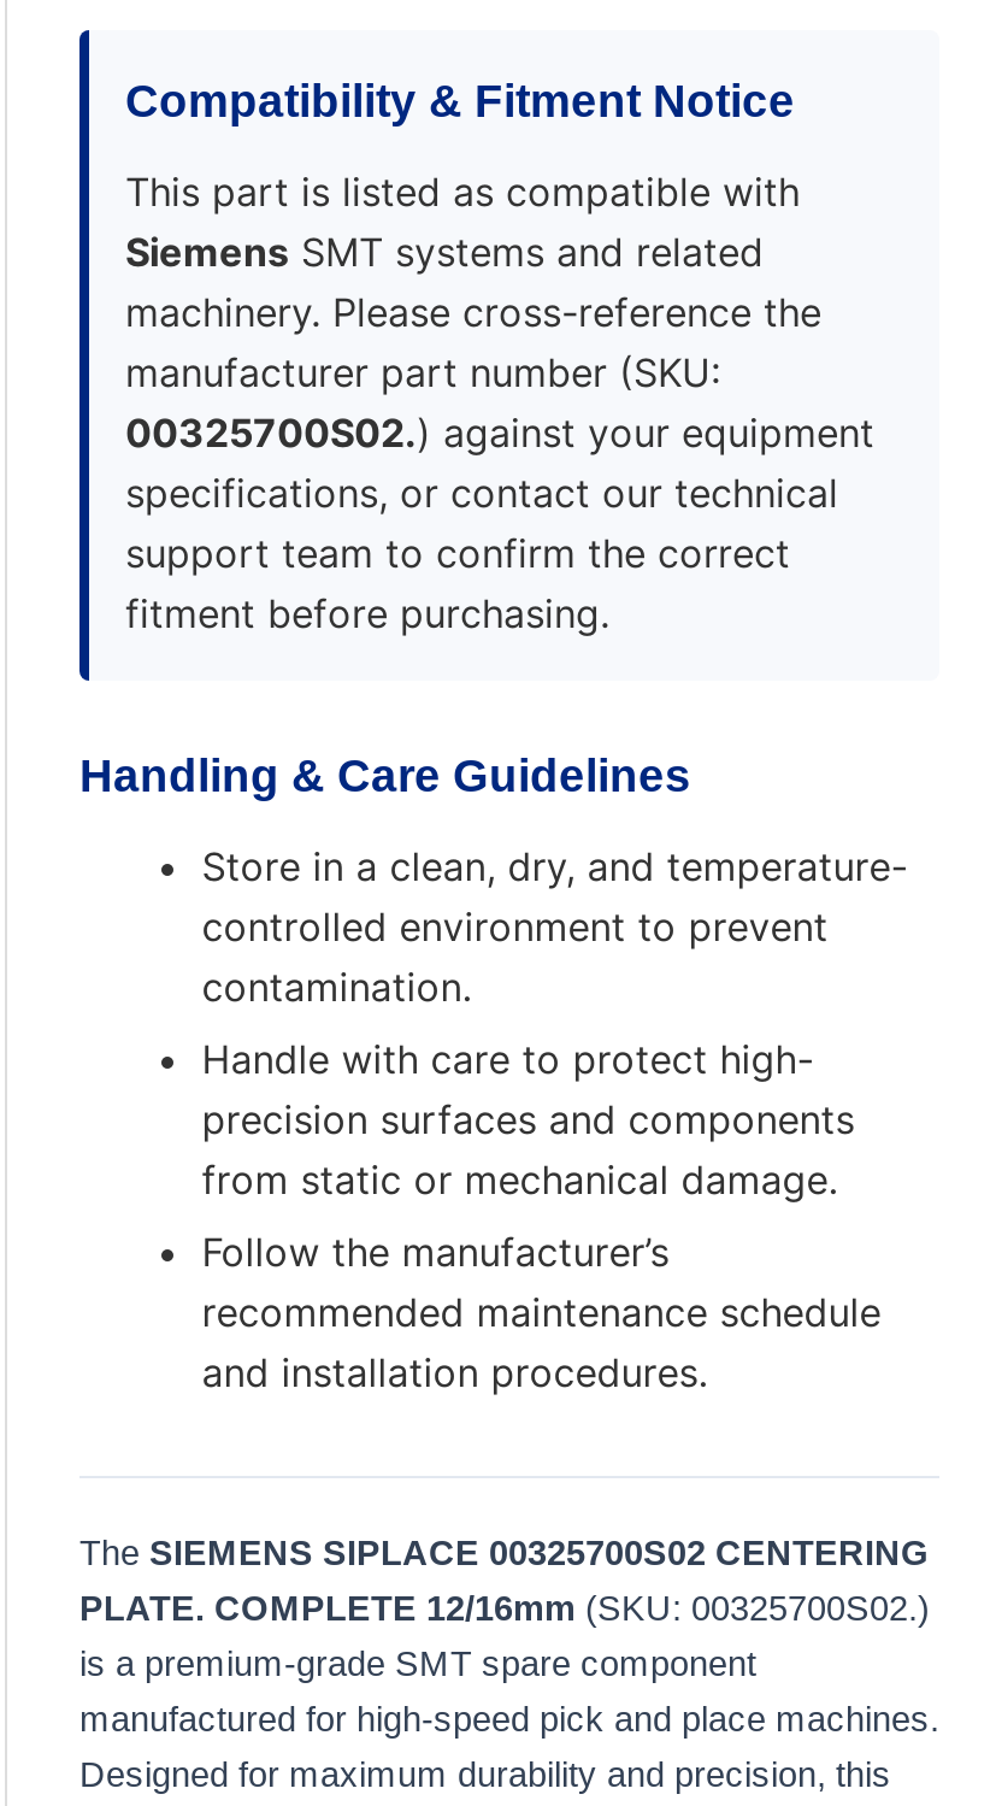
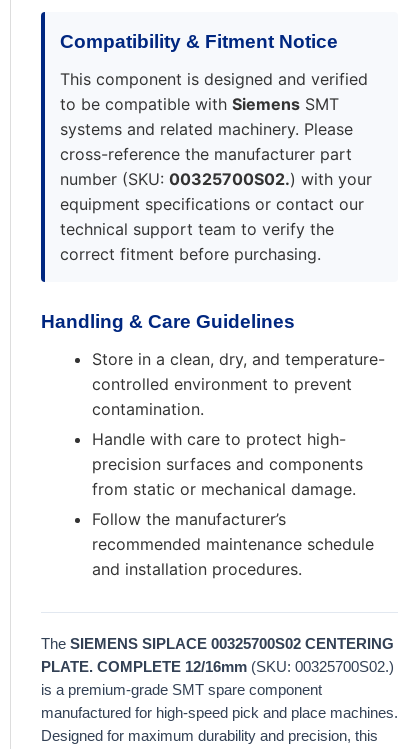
[125,167,874,637] This part is listed as compatible with | Siemens SMT systems and related | machinery. Please cross-reference the | manufacturer part number (SKU: | 00325700S02.) against your equipment | specifications, or contact our technical | support team to confirm the correct | fitment before purchasing. -> [60,69,372,264] This component is designed and verified | to be compatible with Siemens SMT | systems and related machinery. Please | cross-reference the manufacturer part | number (SKU: 00325700S02.) with your | equipment specifications or contact our | technical support team to verify the | correct fitment before purchasing.

